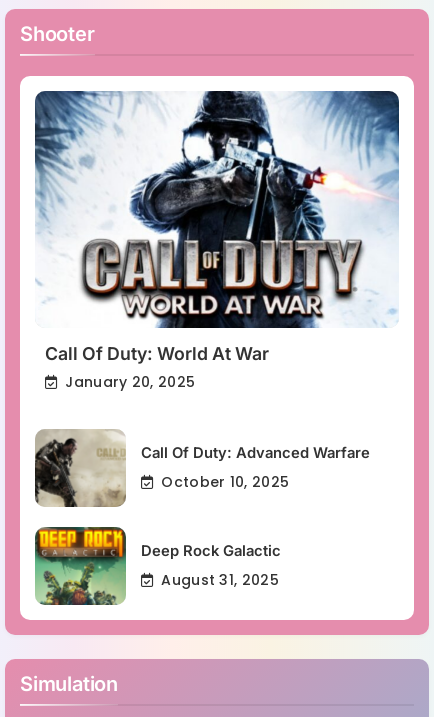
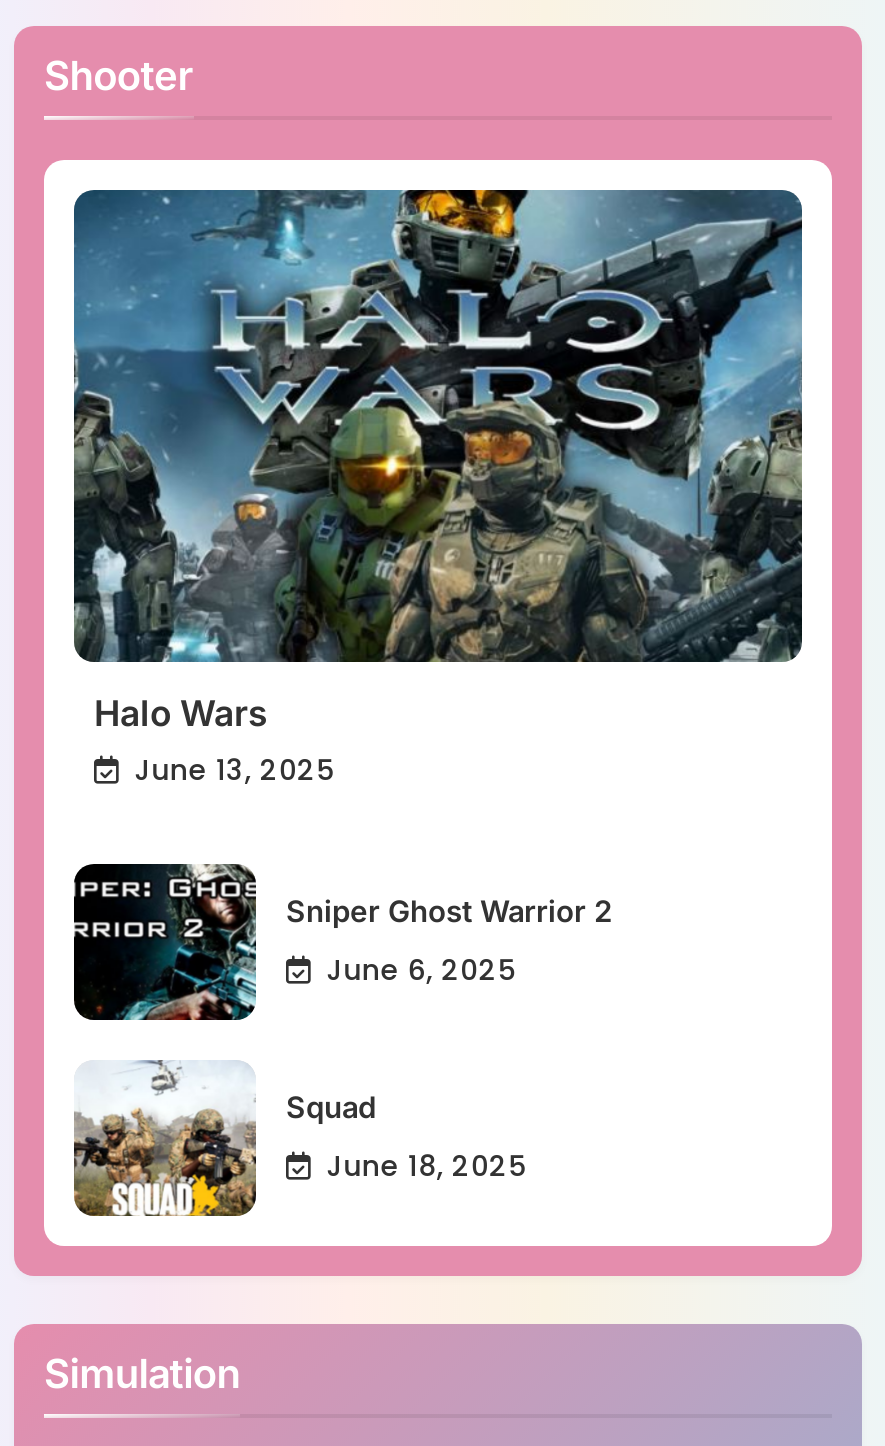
[35,90,399,392] [image] | Call Of Duty: World At War | January 20, 2025 -> [72,188,804,790] [image] | Halo Wars | June 13, 2025
[35,429,370,507] [image] | Call Of Duty: Advanced Warfare -> [74,862,612,1022] [image] | Sniper Ghost Warrior 2
[161,471,289,491] October 10, 2025 -> [327,949,516,989] June 6, 2025
[34,526,281,606] [image] | Deep Rock Galactic -> [72,1060,376,1218] [image] | Squad
[161,570,279,590] August 31, 2025 -> [327,1145,526,1185] June 18, 2025

